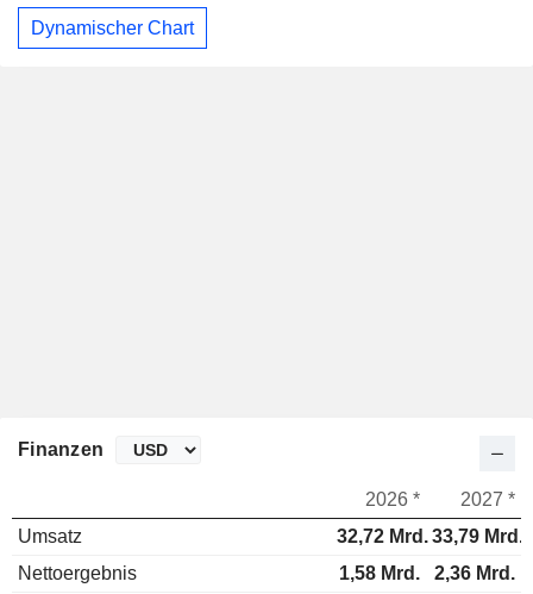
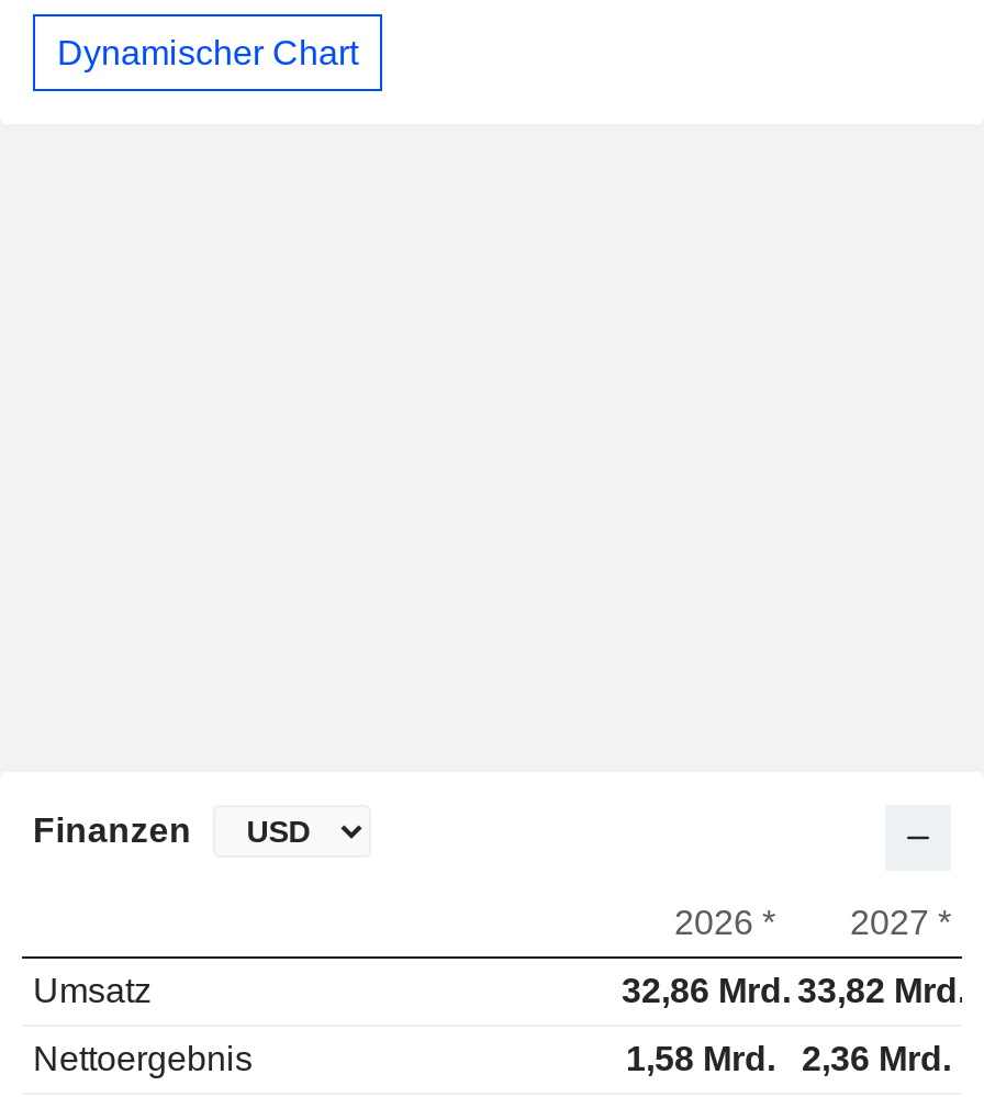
[337,527,523,547] 32,72 Mrd. 33,79 Mrd. -> [622,973,966,1010] 32,86 Mrd. 33,82 Mrd.

